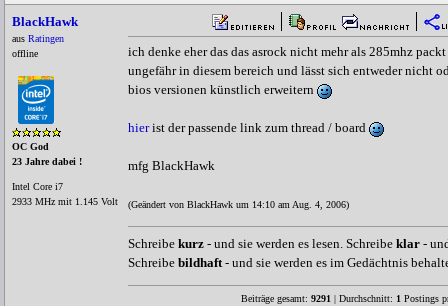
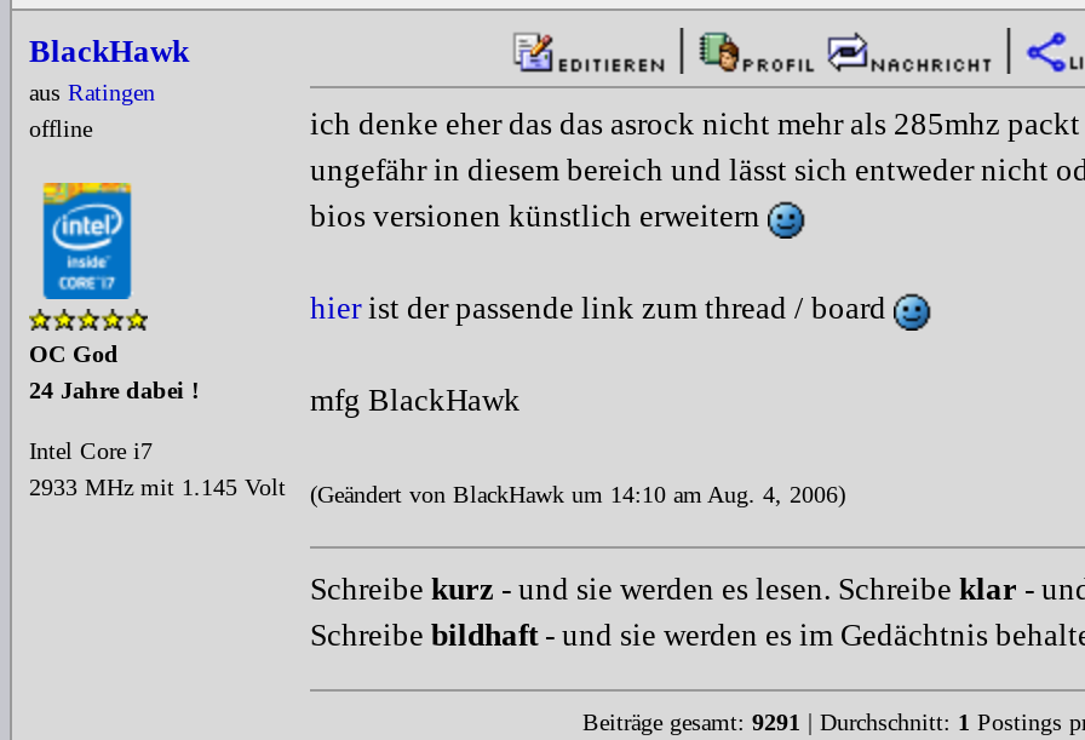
[12,156,82,167] 23 Jahre dabei ! -> [29,377,199,403] 24 Jahre dabei !

